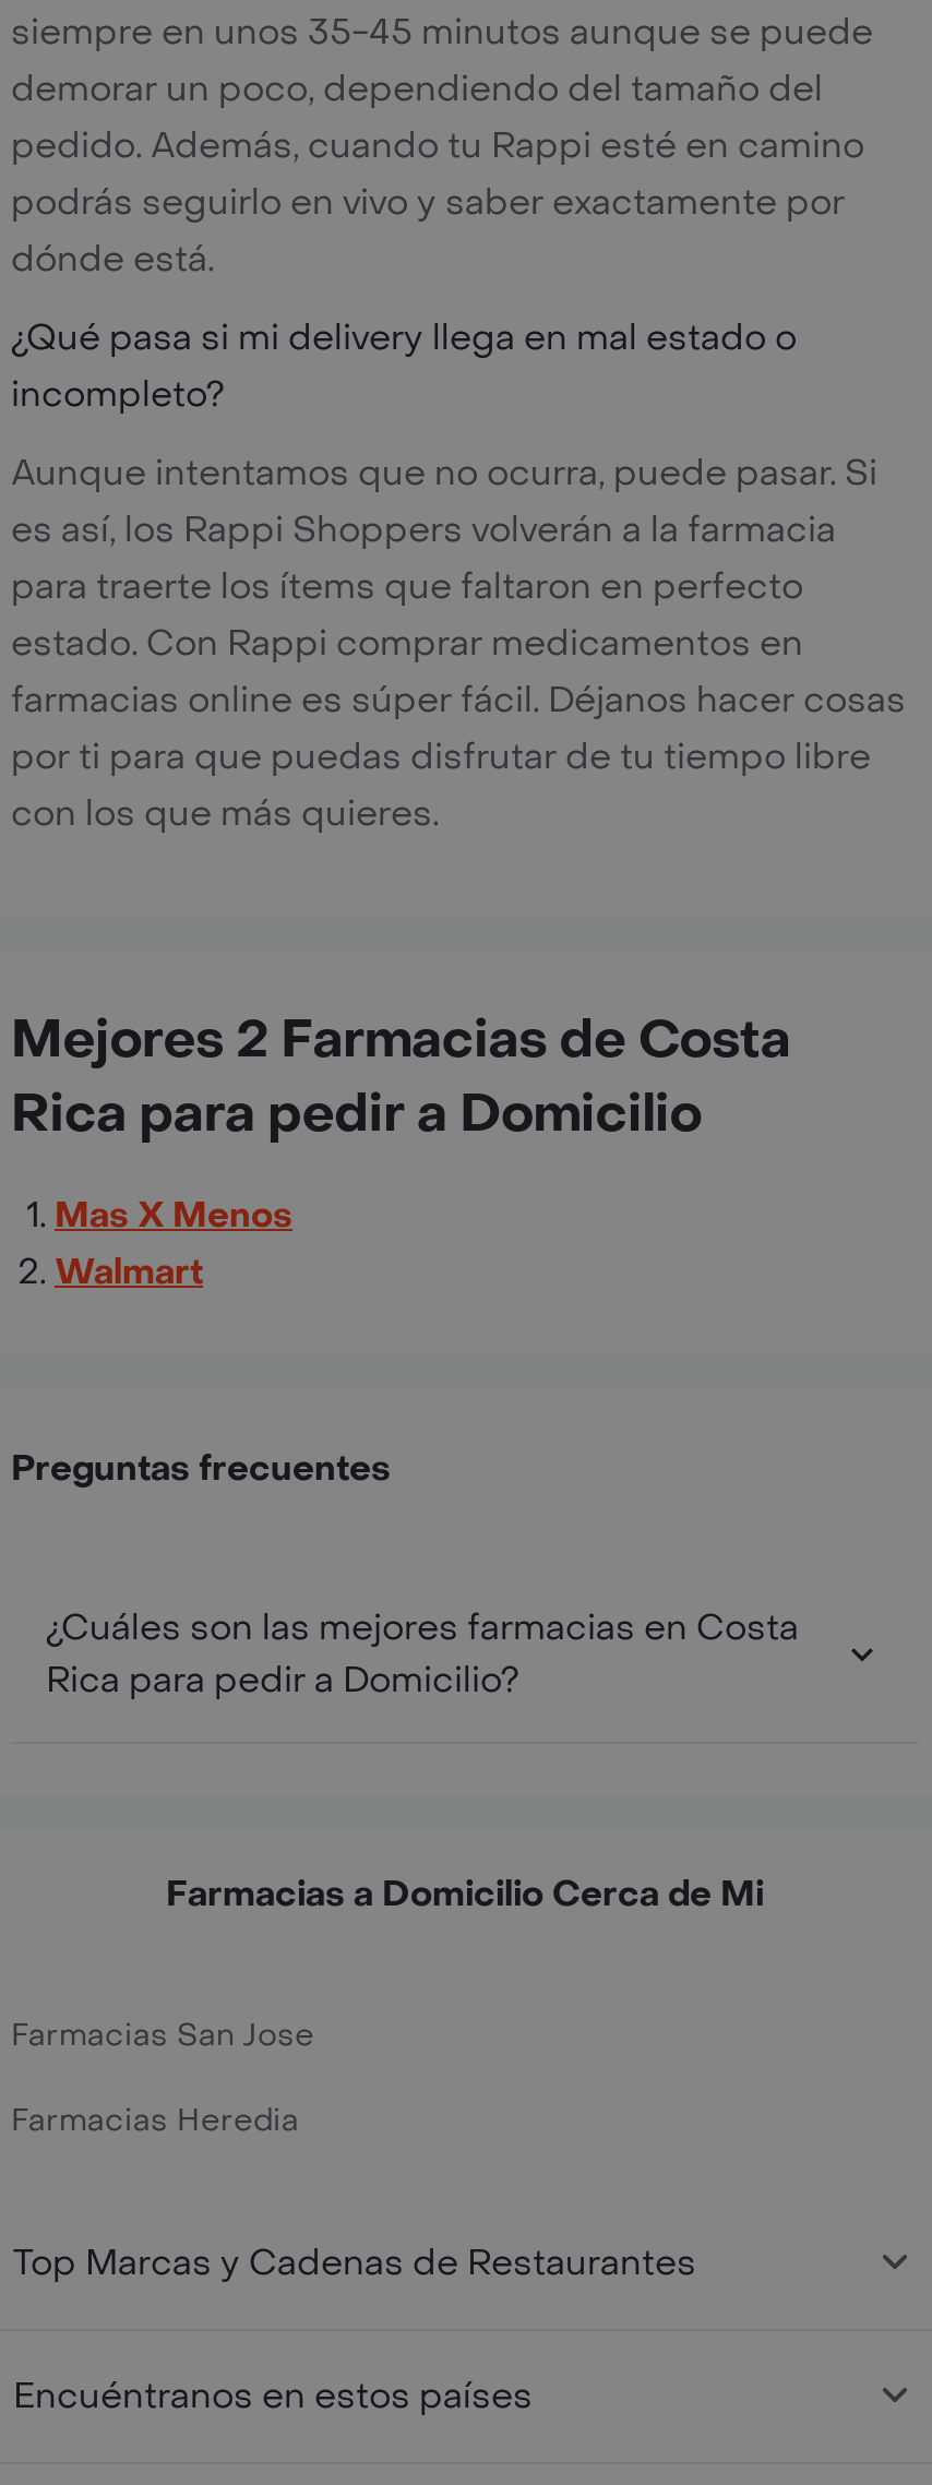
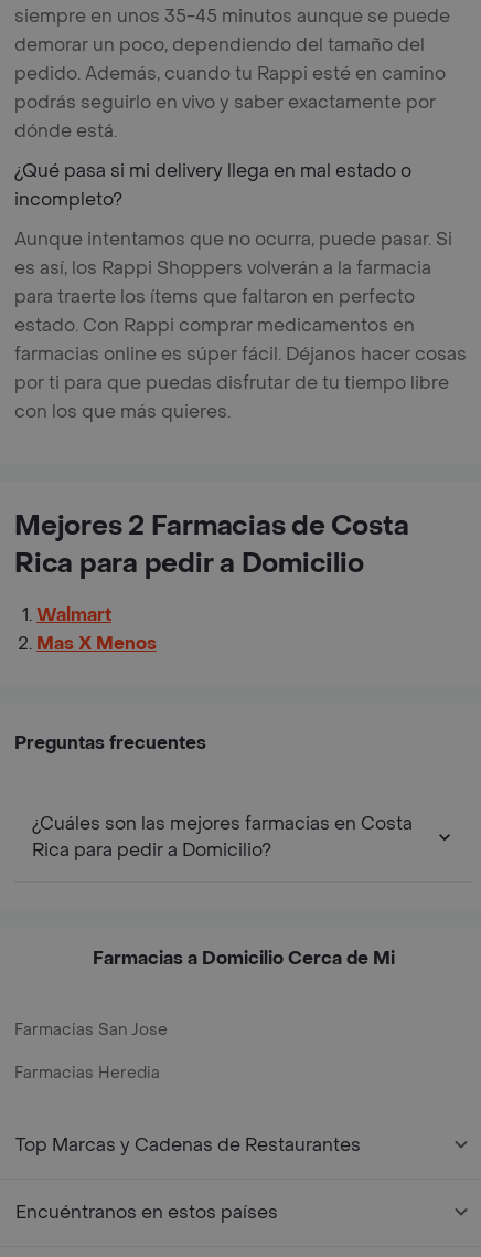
moved [55,1192,292,1238] -> [36,632,157,655]: Mas X Menos
moved [55,1249,203,1294] -> [36,603,111,626]: Walmart

